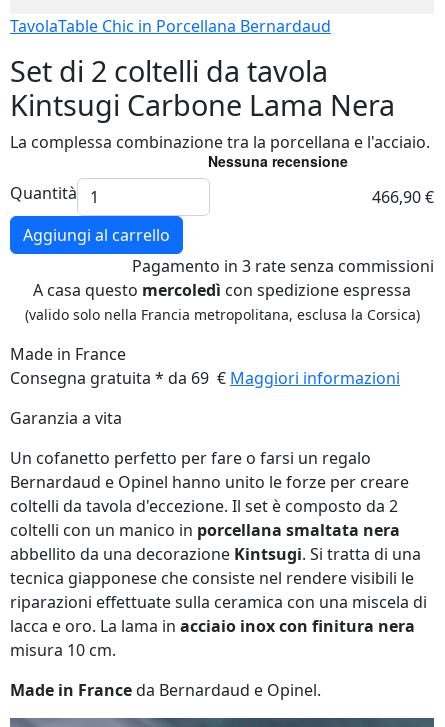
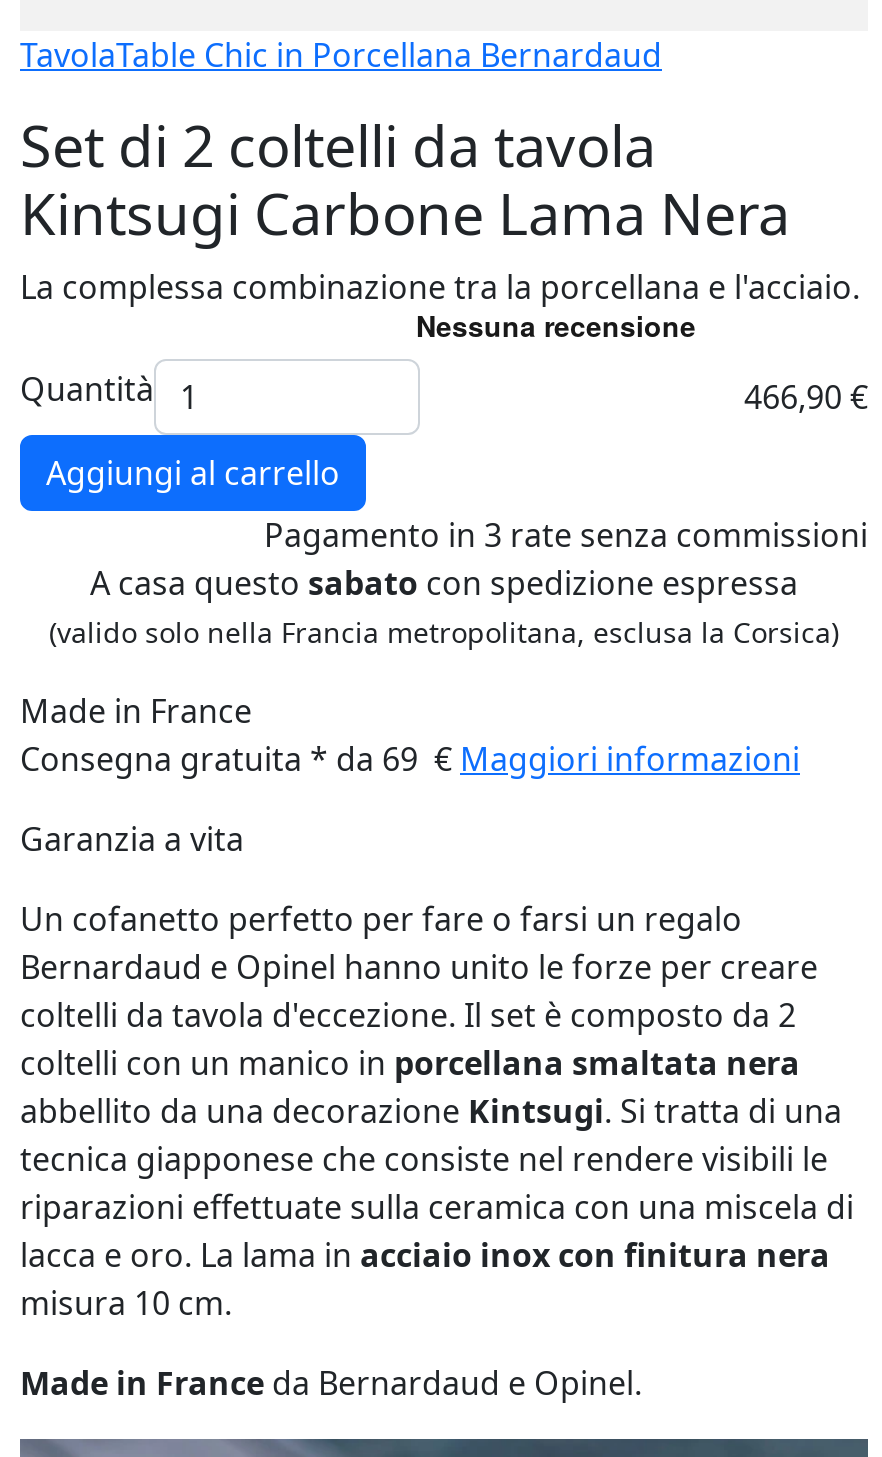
[33,279,411,301] A casa questo mercoledì con spedizione espressa -> [90,560,798,604] A casa questo sabato con spedizione espressa

